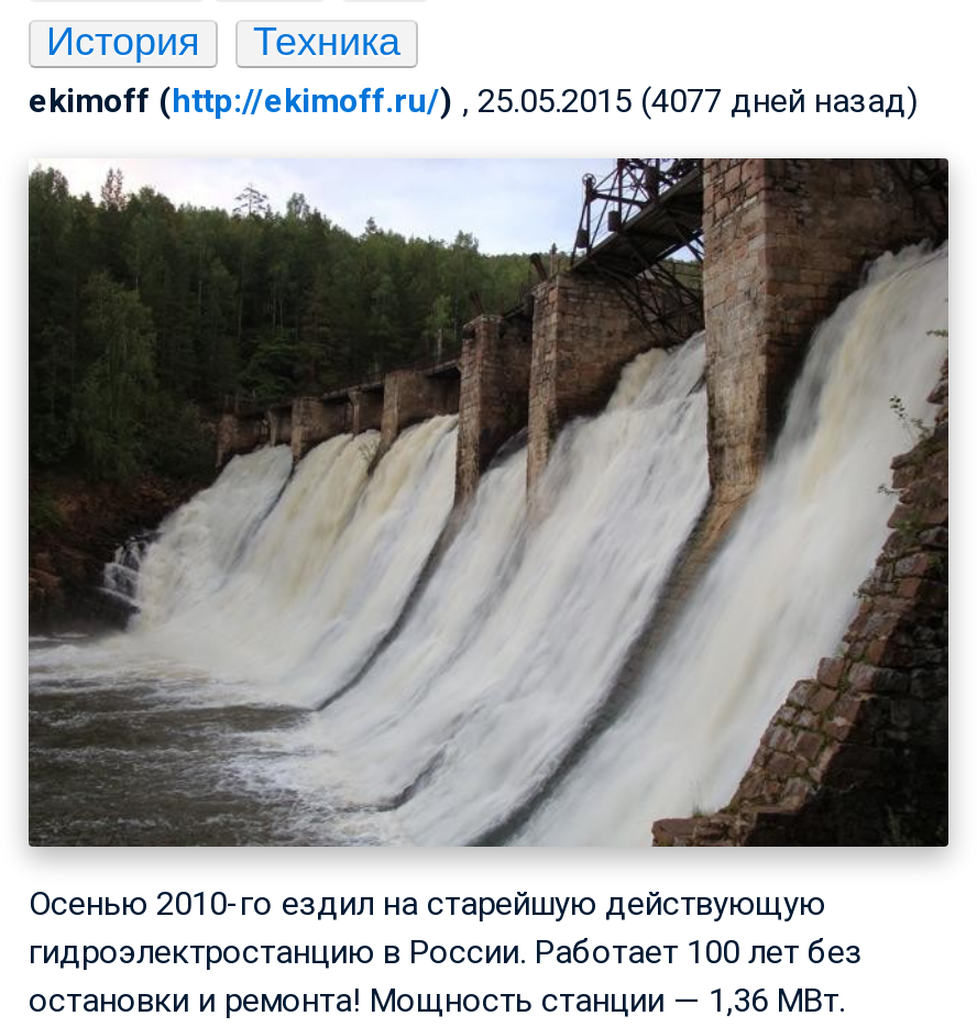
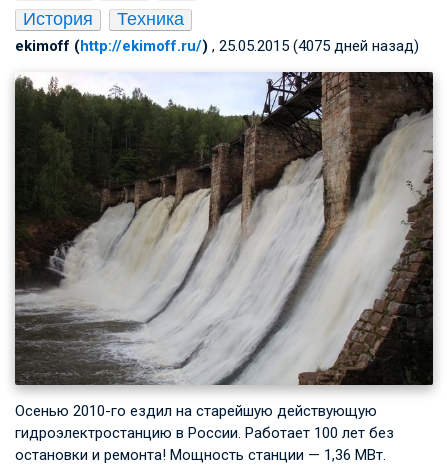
[29,80,918,120] ekimoff (http://ekimoff.ru/), 25.05.2015 (4077 дней назад) -> [15,36,419,54] ekimoff (http://ekimoff.ru/), 25.05.2015 (4075 дней назад)

